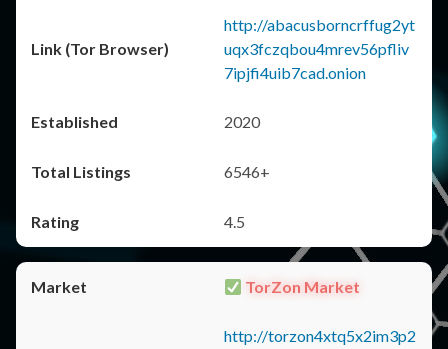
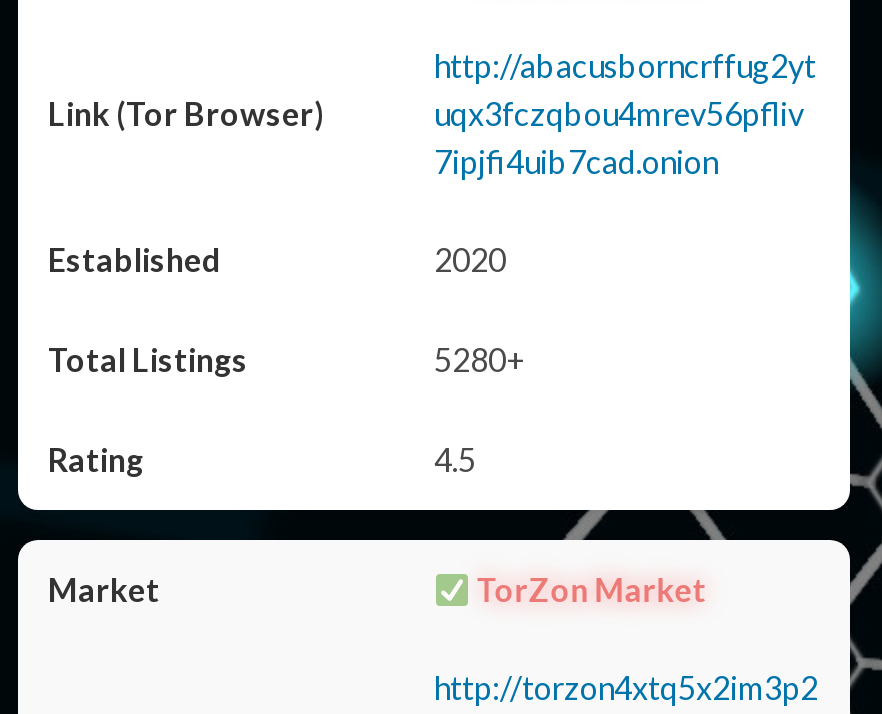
[224,162,270,181] 6546+ -> [434,340,526,378] 5280+

